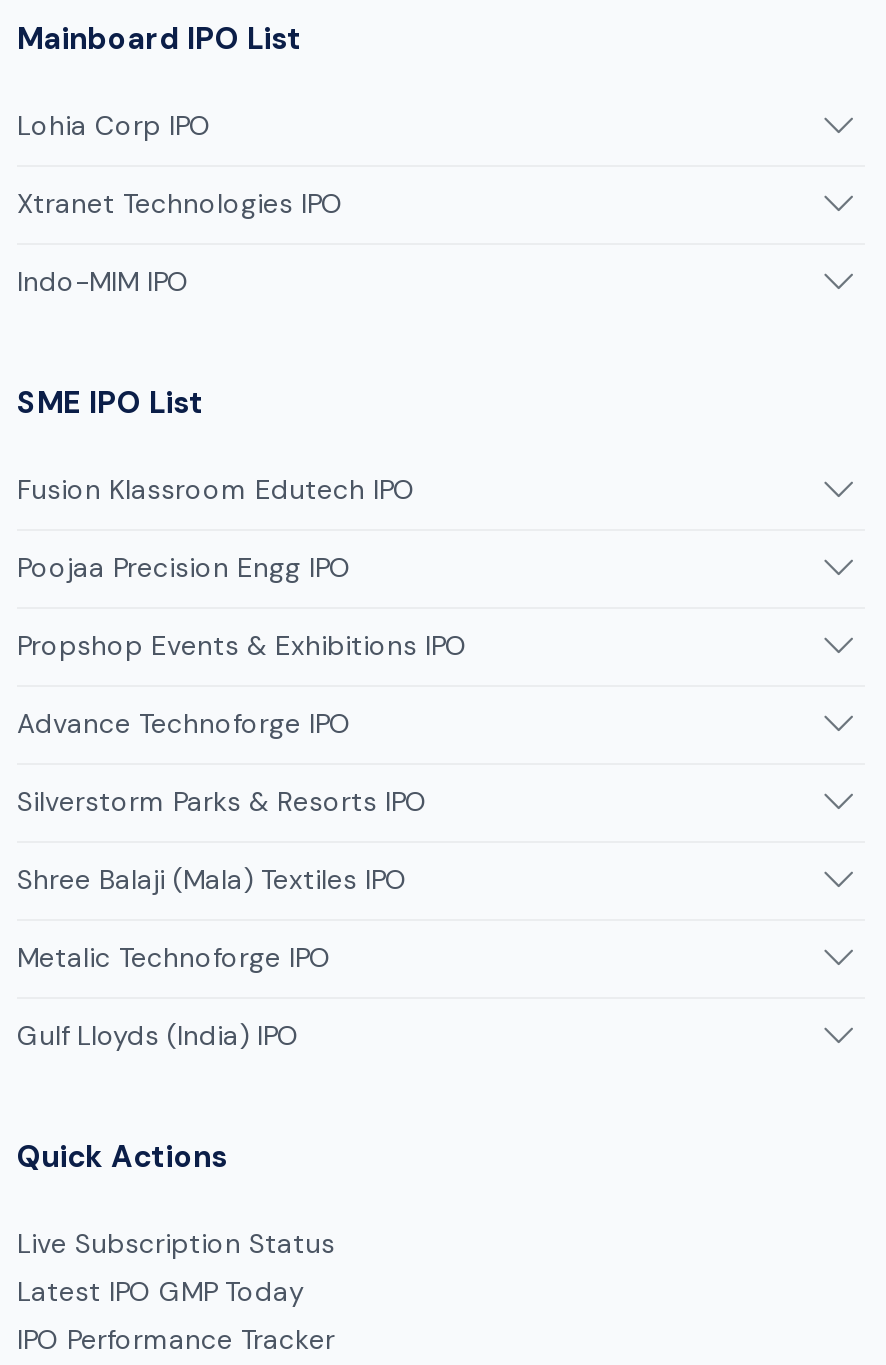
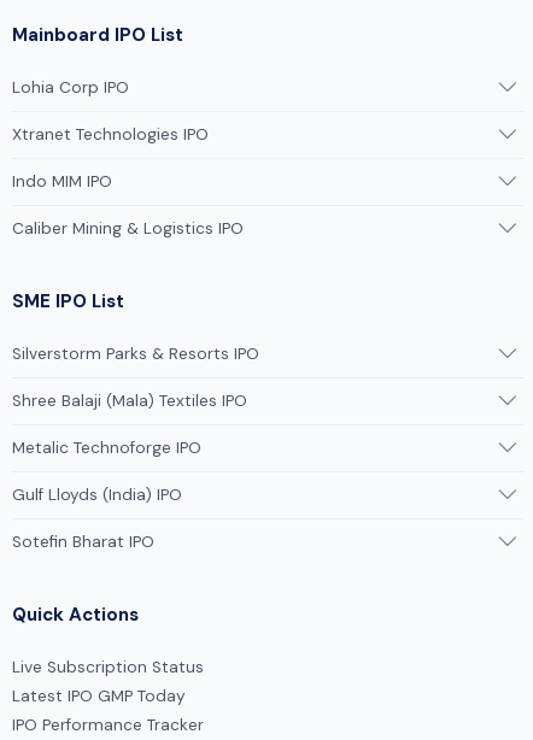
[17,265,189,299] Indo-MIM IPO -> [12,171,244,239] Indo MIM IPO | Caliber Mining & Logistics IPO
moved [17,383,203,423] -> [12,289,124,313]: SME IPO List
[17,473,467,741] Fusion Klassroom Edutech IPO | Poojaa Precision Engg IPO | Propshop Events & Exhibitions IPO | Advance Technoforge IPO -> none
moved [17,785,427,1053] -> [12,343,259,505]: Silverstorm Parks & Resorts IPO | Shree Balaji (Mala) Textiles IPO | Metalic Technoforge IPO | Gulf Lloyds (India) IPO
none -> [12,531,154,552] Sotefin Bharat IPO

